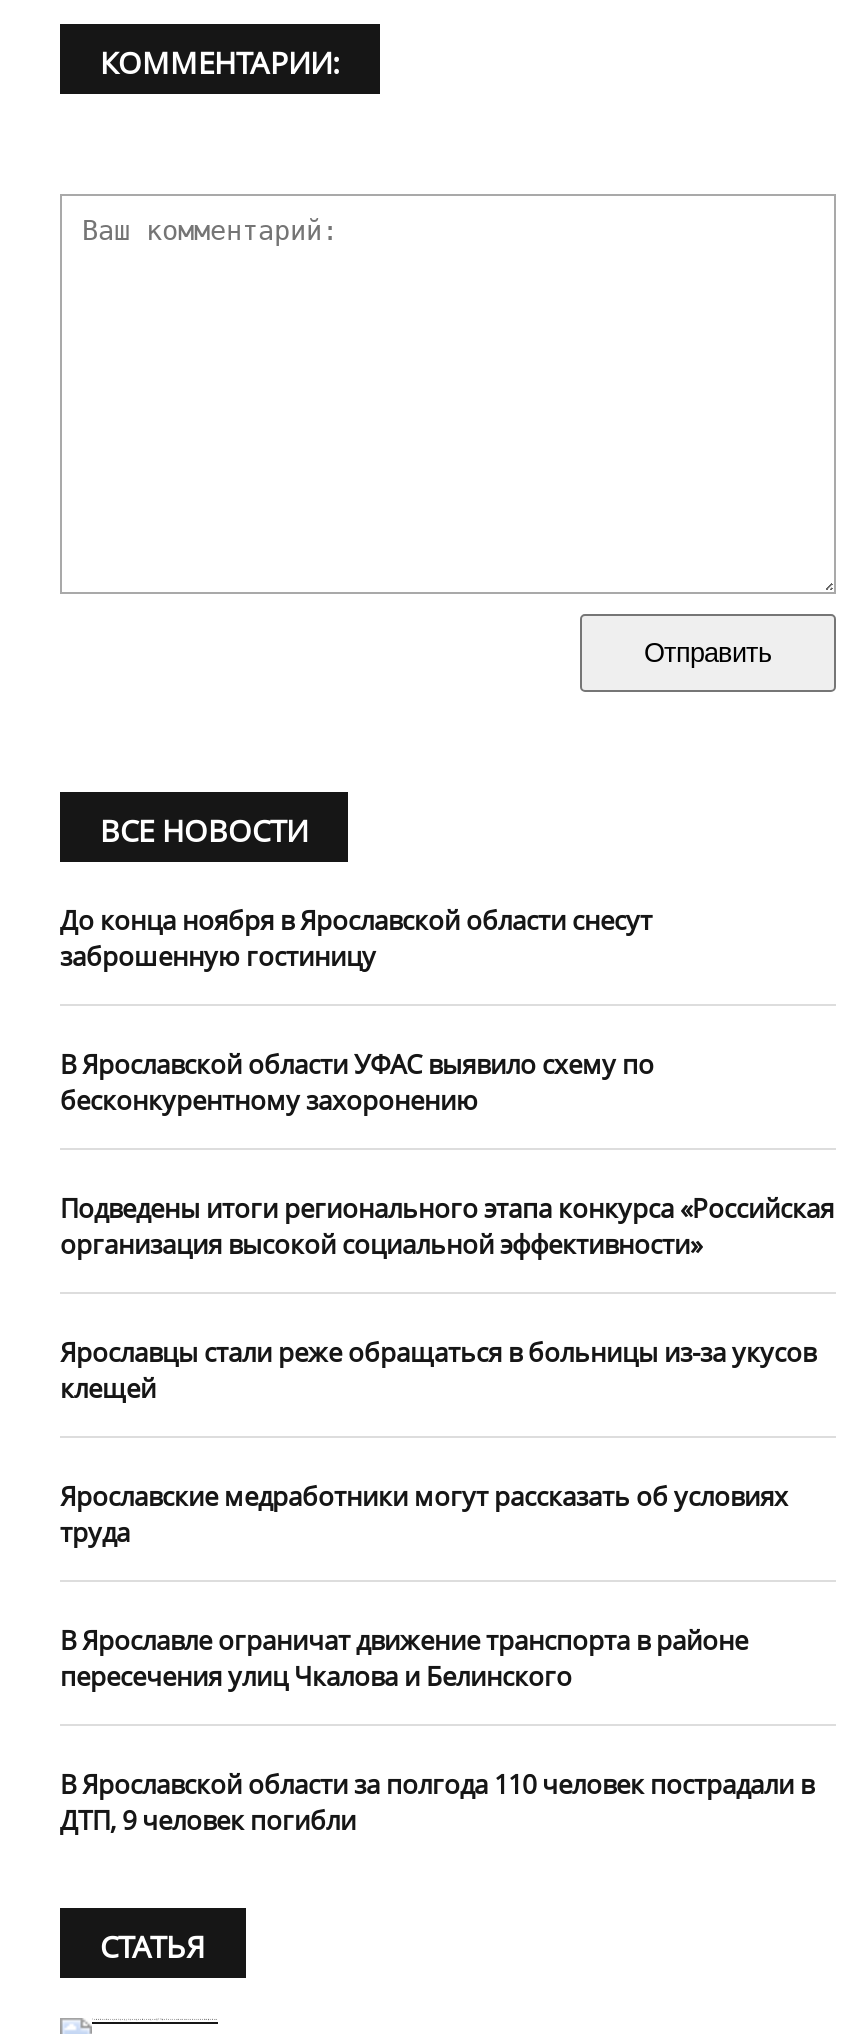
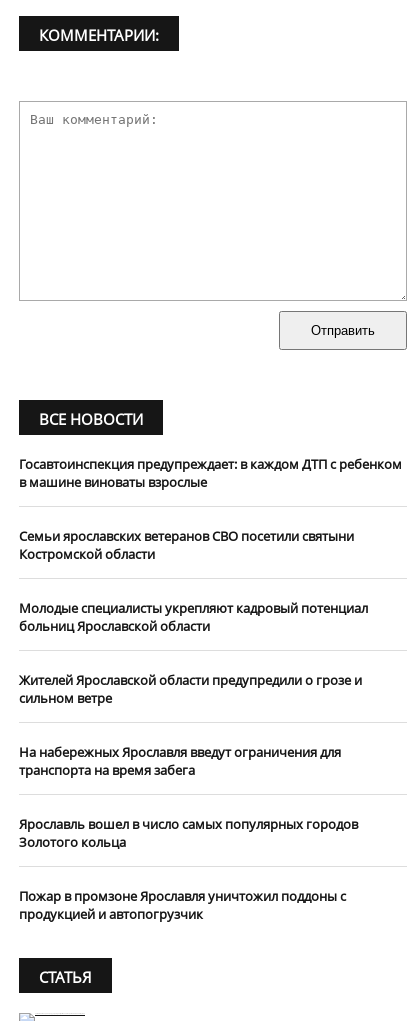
[60,902,652,974] До конца ноября в Ярославской области снесут | заброшенную гостиницу -> [19,455,402,491] Госавтоинспекция предупреждает: в каждом ДТП с ребенком | в машине виноваты взрослые
[60,1046,654,1118] В Ярославской области УФАС выявило схему по | бесконкурентному захоронению -> [19,527,354,563] Семьи ярославских ветеранов СВО посетили святыни | Костромской области
[60,1190,834,1262] Подведены итоги регионального этапа конкурса «Российская | организация высокой социальной эффективности» -> [19,599,368,635] Молодые специалисты укрепляют кадровый потенциал | больниц Ярославской области
[60,1334,816,1406] Ярославцы стали реже обращаться в больницы из-за укусов | клещей -> [19,671,362,707] Жителей Ярославской области предупредили о грозе и | сильном ветре
[60,1478,788,1550] Ярославские медработники могут рассказать об условиях | труда -> [19,743,341,779] На набережных Ярославля введут ограничения для | транспорта на время забега
[60,1622,748,1694] В Ярославле ограничат движение транспорта в районе | пересечения улиц Чкалова и Белинского -> [19,815,358,851] Ярославль вошел в число самых популярных городов | Золотого кольца
[60,1766,814,1838] В Ярославской области за полгода 110 человек пострадали в | ДТП, 9 человек погибли -> [19,887,346,923] Пожар в промзоне Ярославля уничтожил поддоны с | продукцией и автопогрузчик

